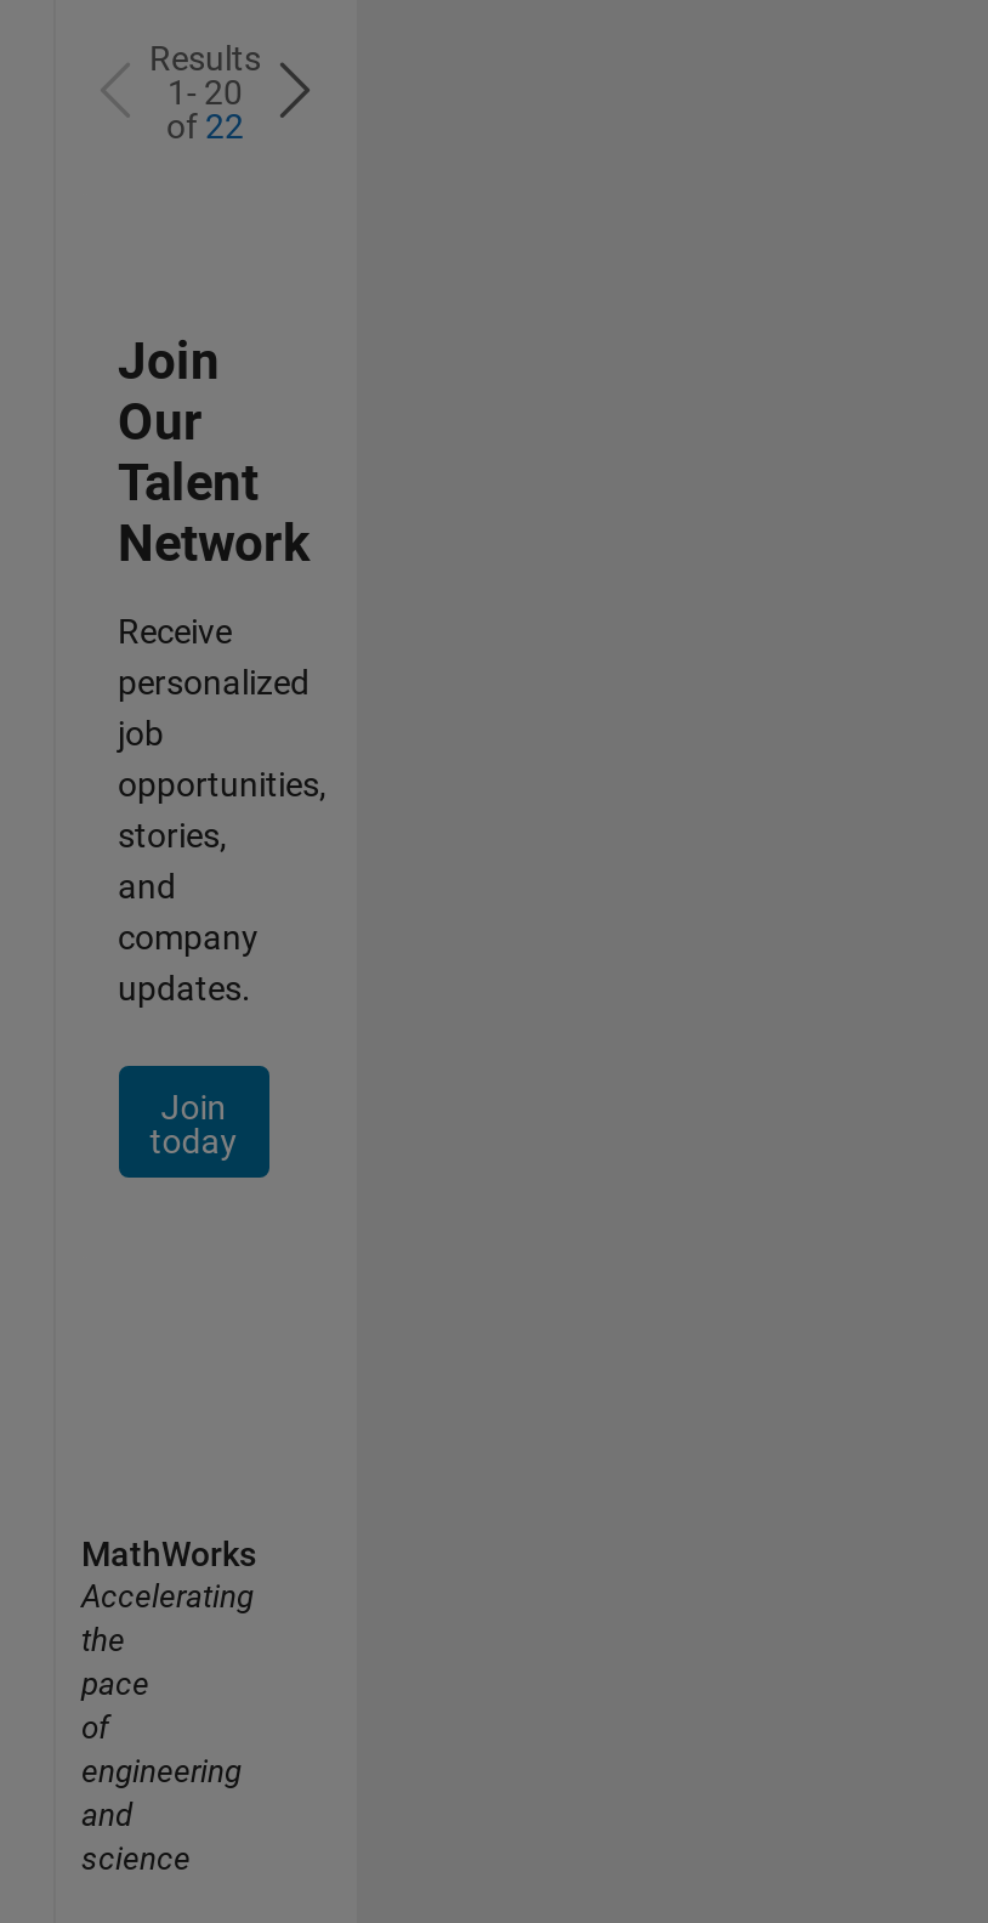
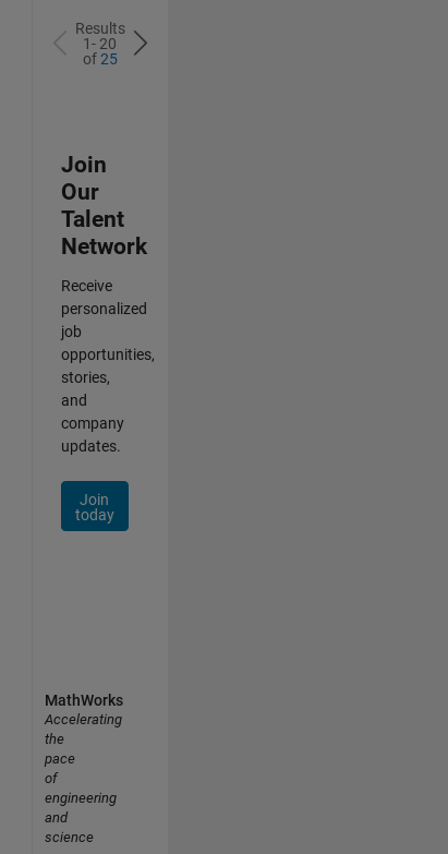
[166,106,244,145] of 22 -> [82,50,117,67] of 25

